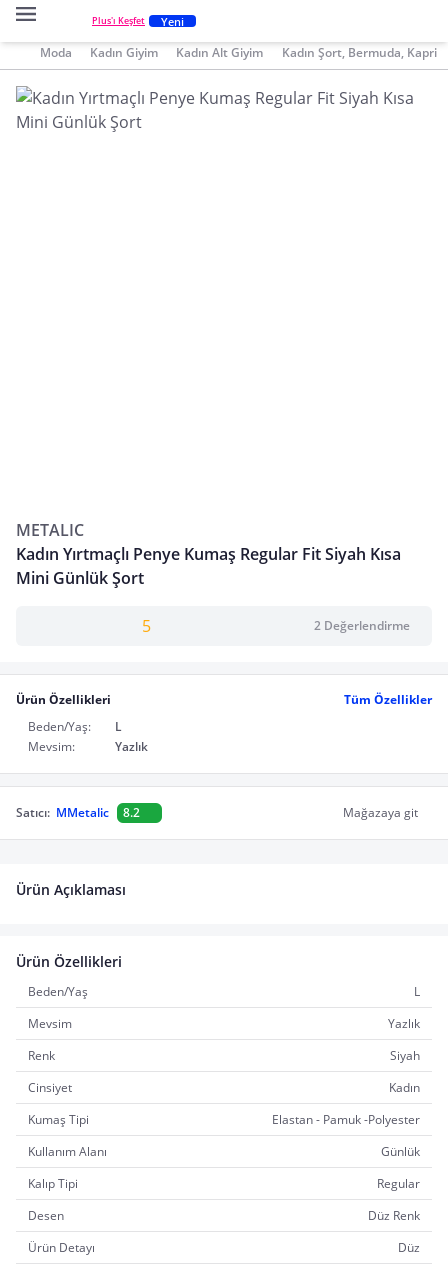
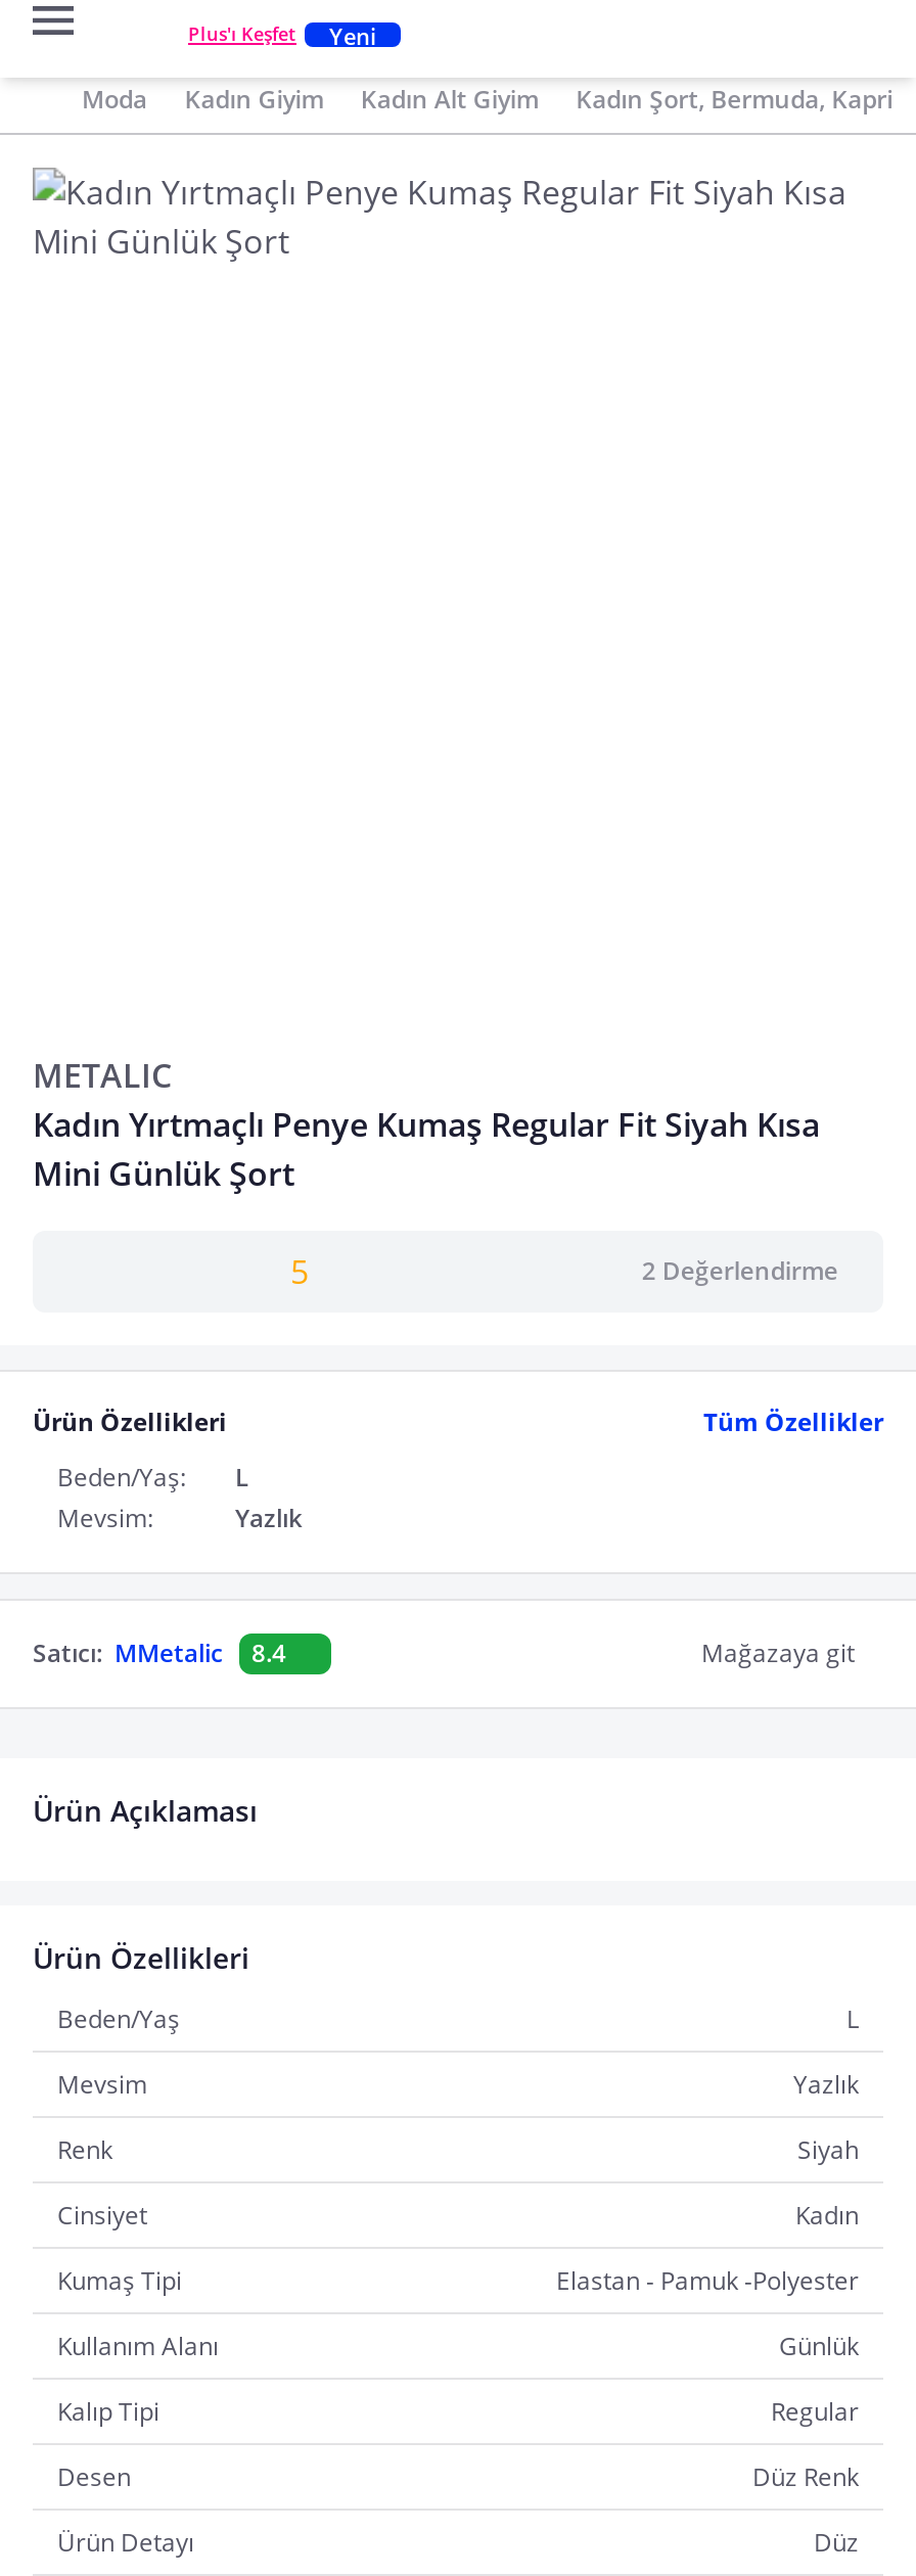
[16,804,140,821] Satıcı: MMetalic 8.2 -> [33,1636,286,1670] Satıcı: MMetalic 8.4

